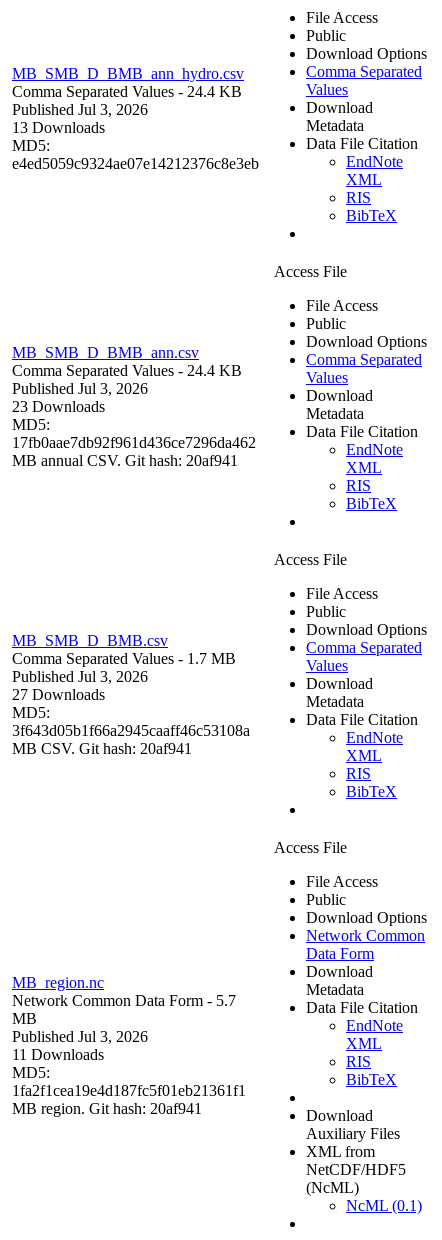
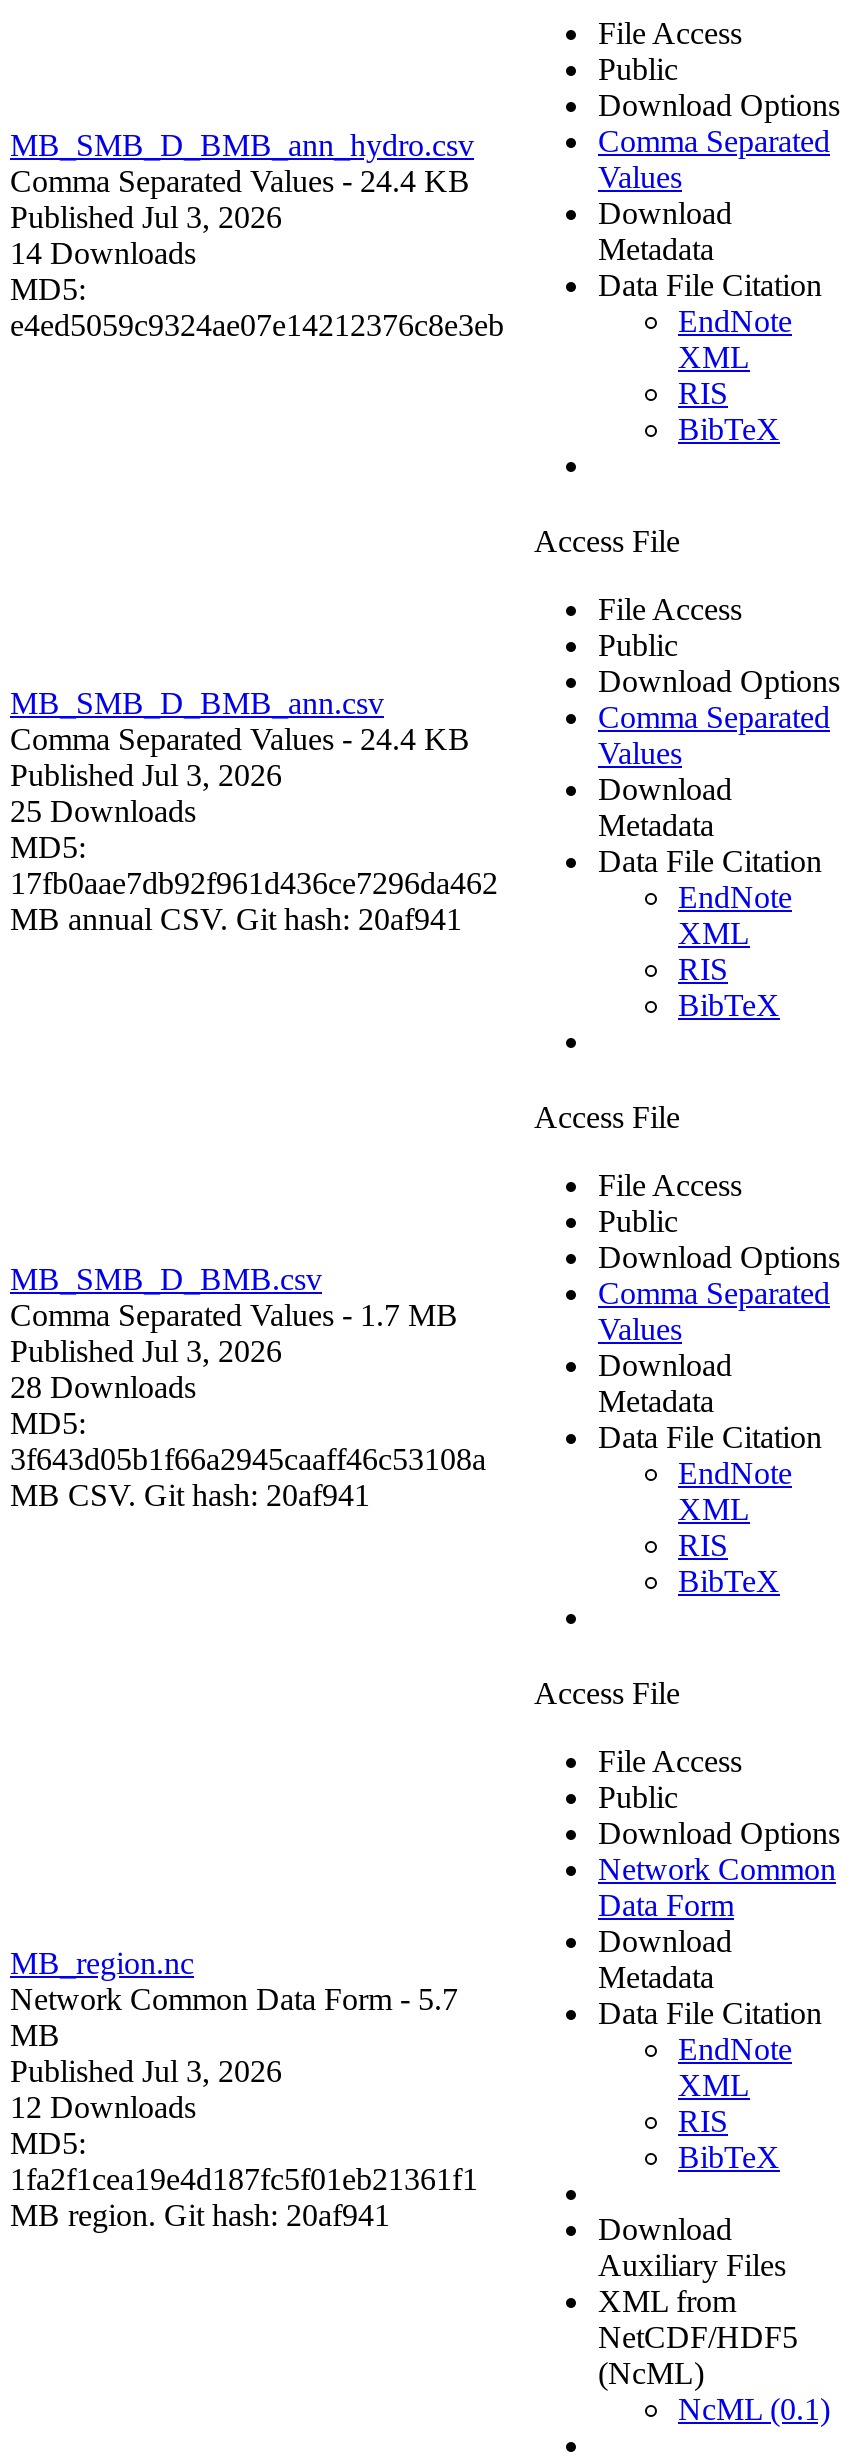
[12,119,105,136] 13 Downloads -> [10,235,196,269] 14 Downloads
[12,398,105,415] 23 Downloads -> [10,793,196,827] 25 Downloads
[12,686,105,703] 27 Downloads -> [10,1369,196,1403] 28 Downloads
[12,1046,104,1063] 11 Downloads -> [10,2089,196,2123] 12 Downloads

